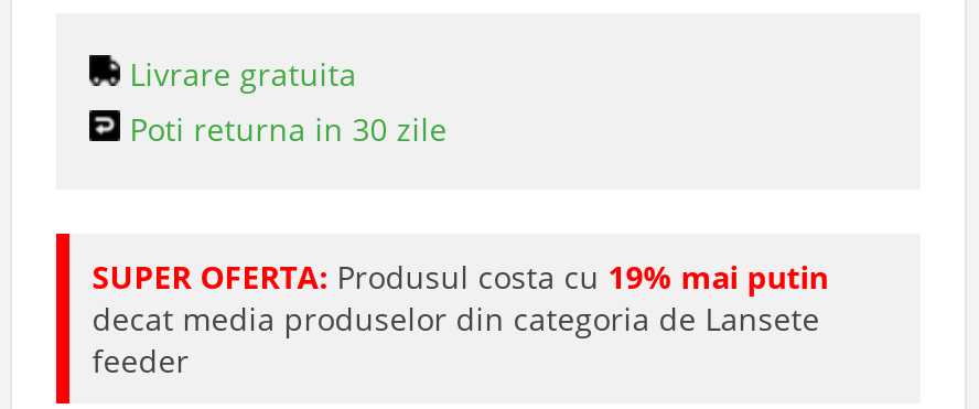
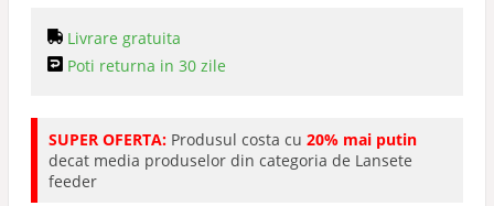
[92,256,828,298] SUPER OFERTA: Produsul costa cu 19% mai putin -> [49,129,417,150] SUPER OFERTA: Produsul costa cu 20% mai putin

